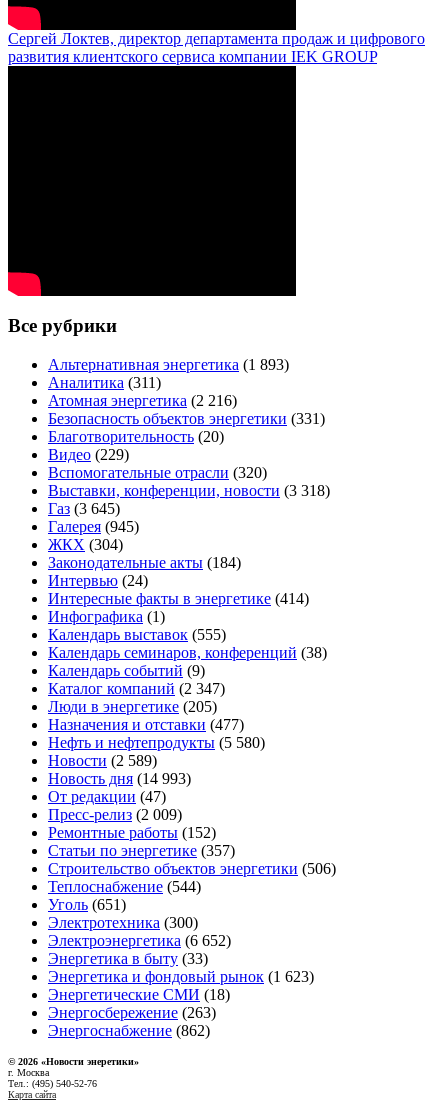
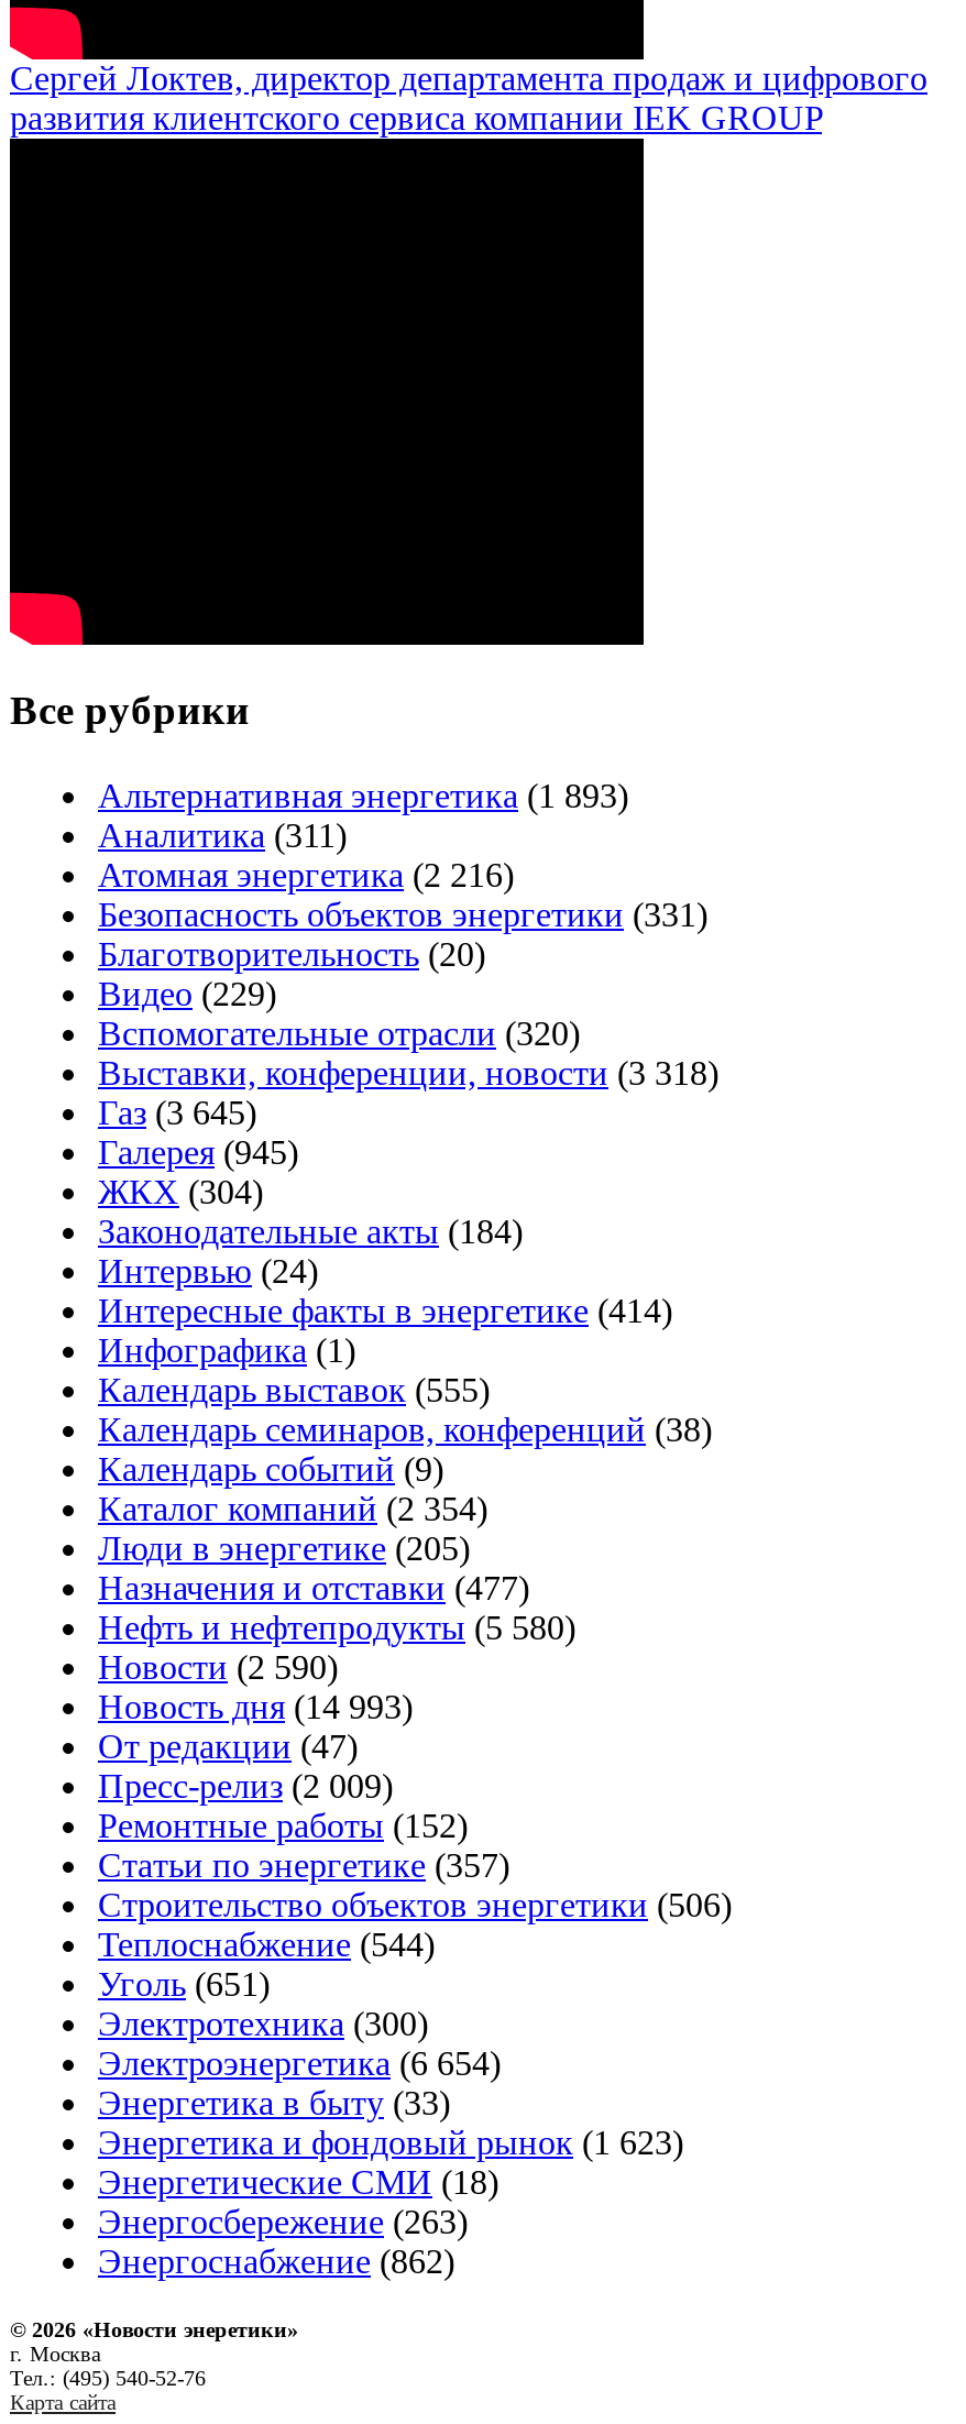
[48,680,225,697] Каталог компаний (2 347) -> [98,1489,487,1526] Каталог компаний (2 354)
[48,752,157,769] Новости (2 589) -> [98,1647,338,1685] Новости (2 590)
[48,932,231,949] Электроэнергетика (6 652) -> [98,2044,501,2081] Электроэнергетика (6 654)

